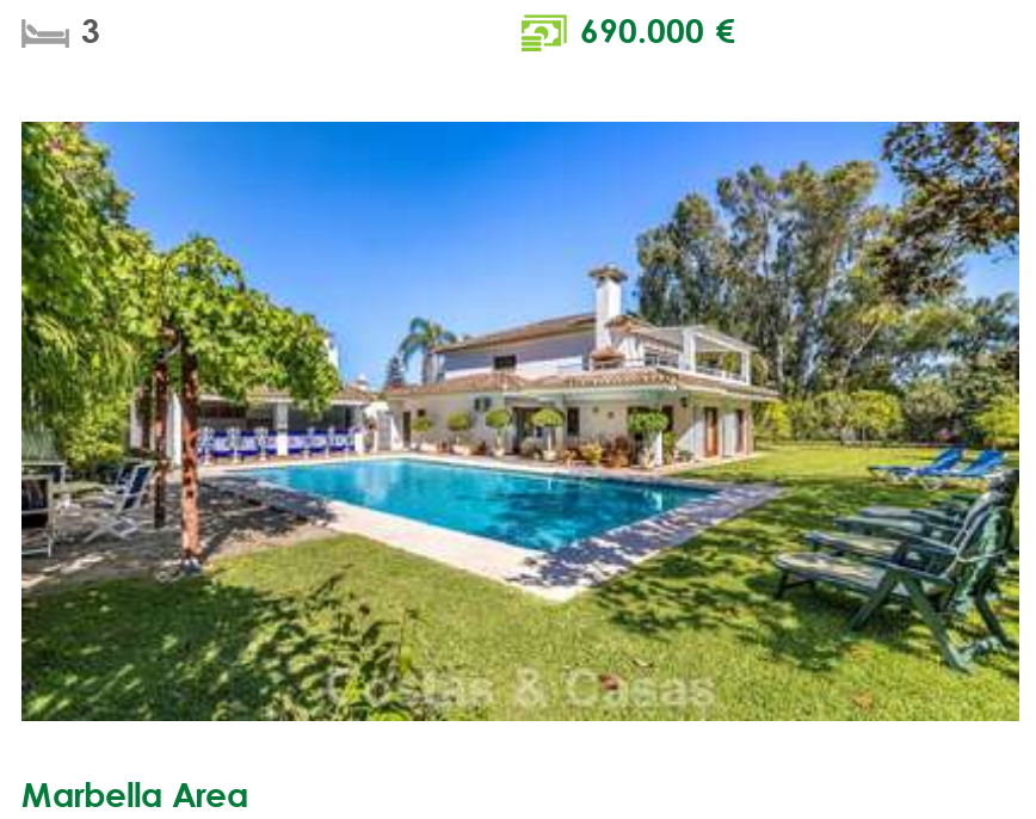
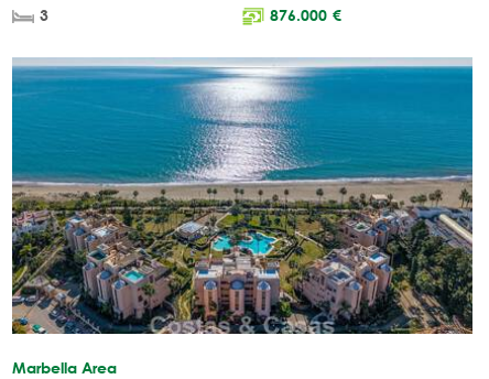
[580,11,735,51] 690.000 € -> [270,6,341,25] 876.000 €
[19,119,1022,723] [image] -> [11,57,474,335] [image]

